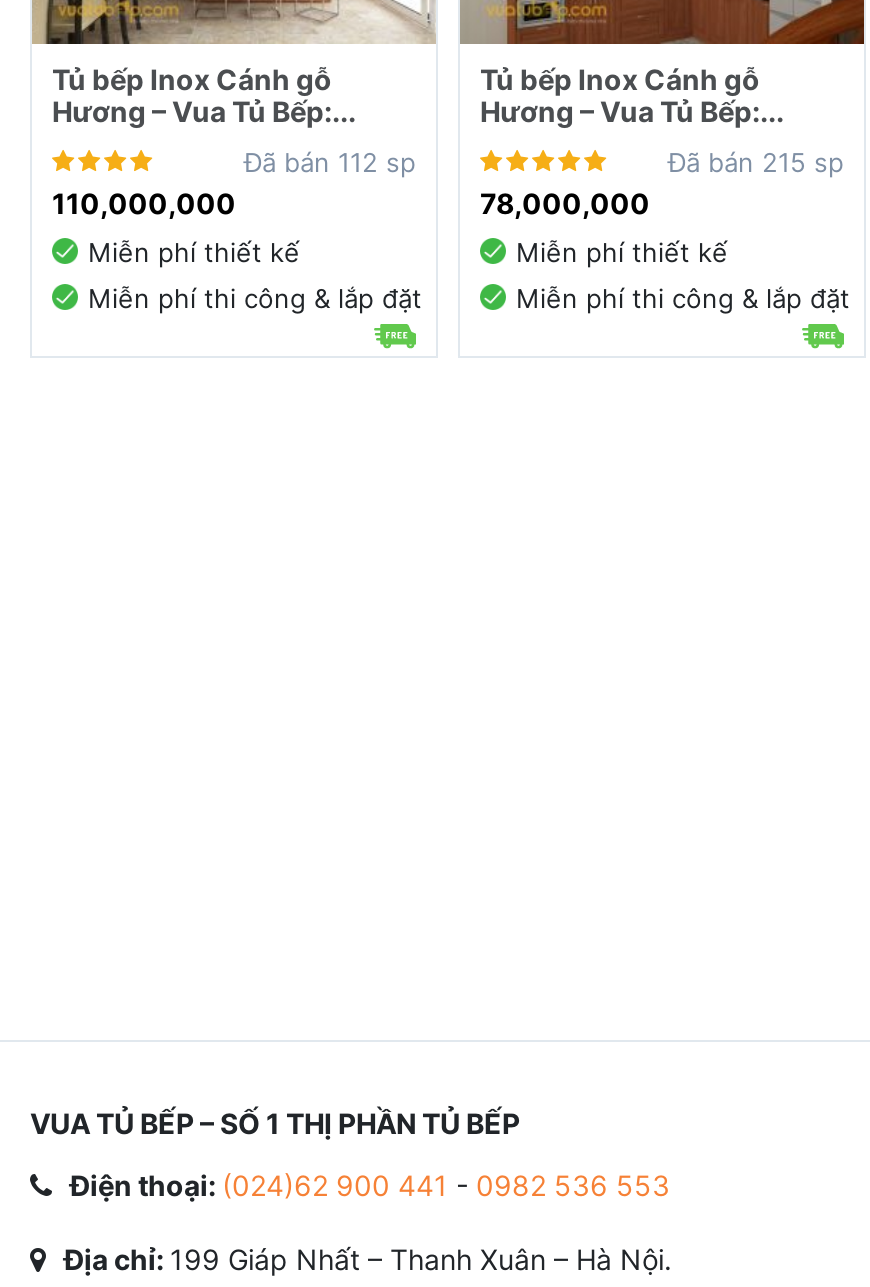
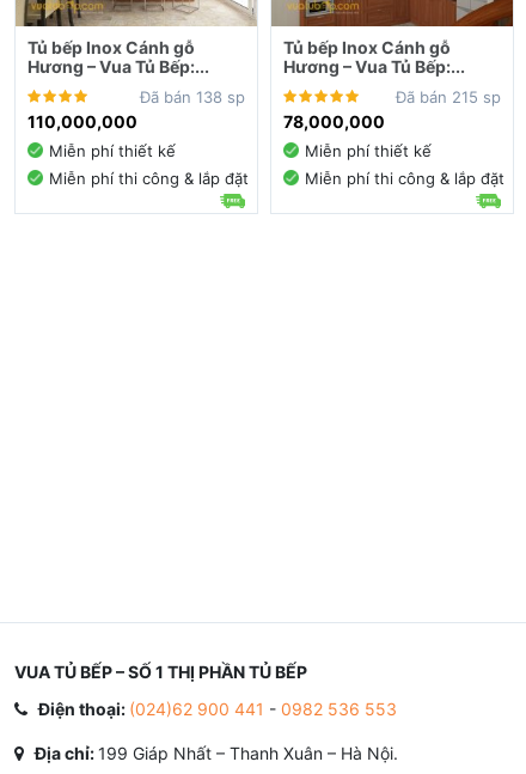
[244,145,416,177] Đã bán 112 sp -> [140,87,245,106] Đã bán 138 sp

